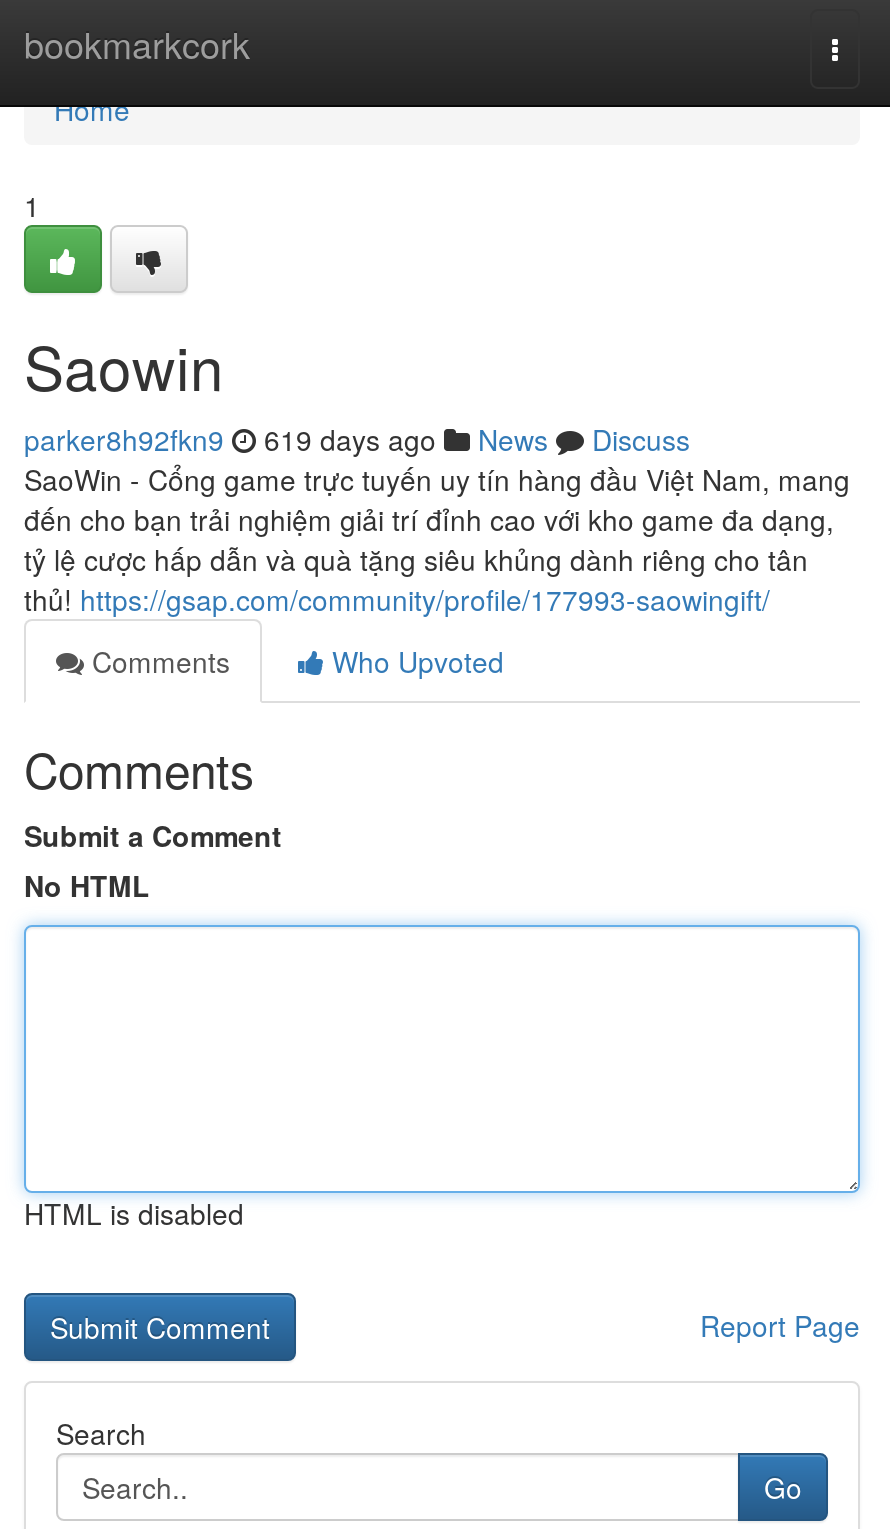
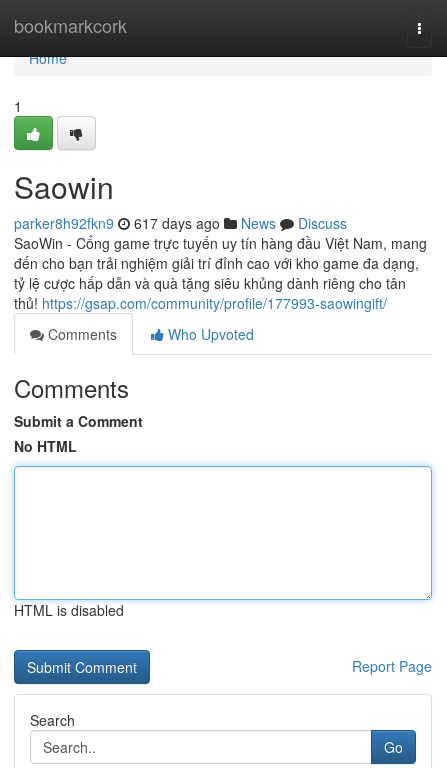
[24,419,690,459] parker8h92fkn9 619 days ago News Discuss -> [14,213,347,233] parker8h92fkn9 617 days ago News Discuss

